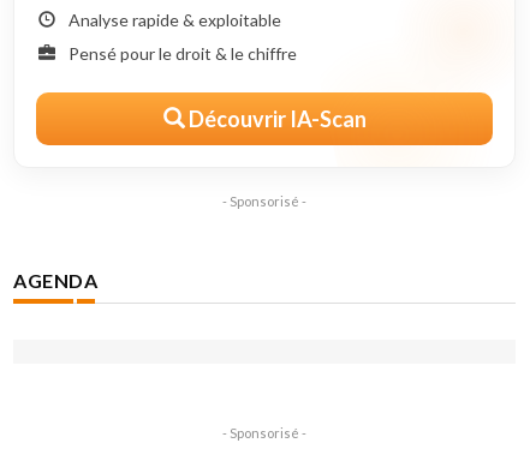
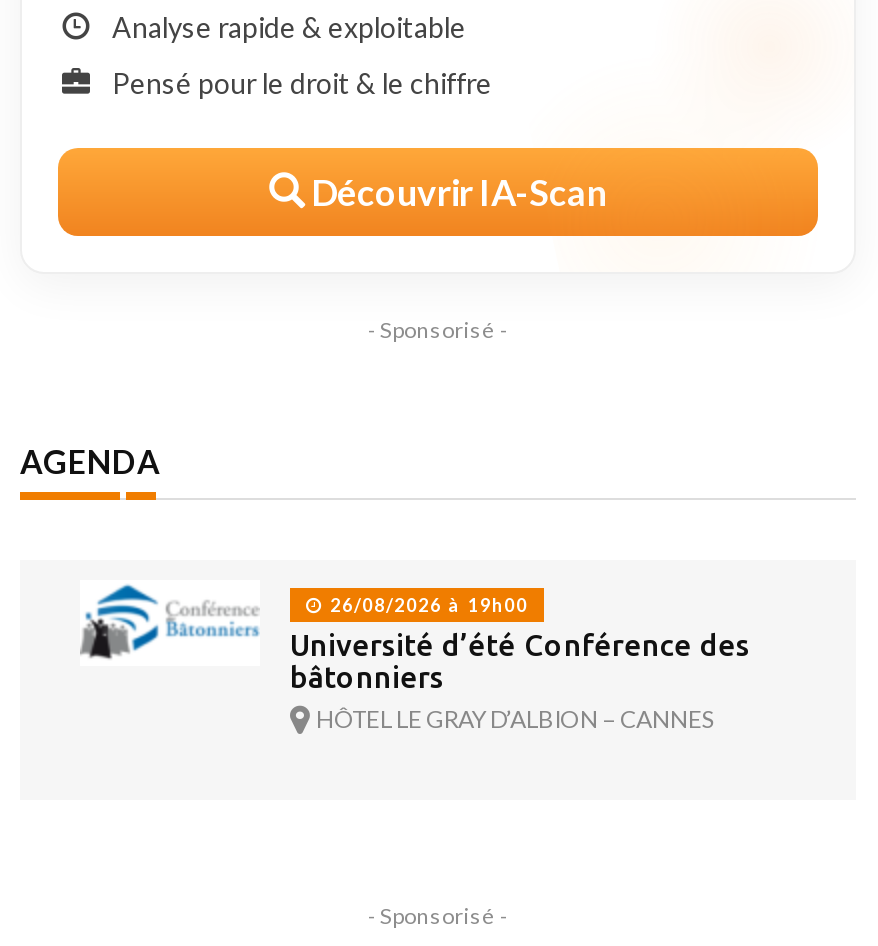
none -> [80,584,750,734] [image] | 26/08/2026 à 19h00 | Université d’été Conférence des | bâtonniers | HÔTEL LE GRAY D’ALBION – CANNES

